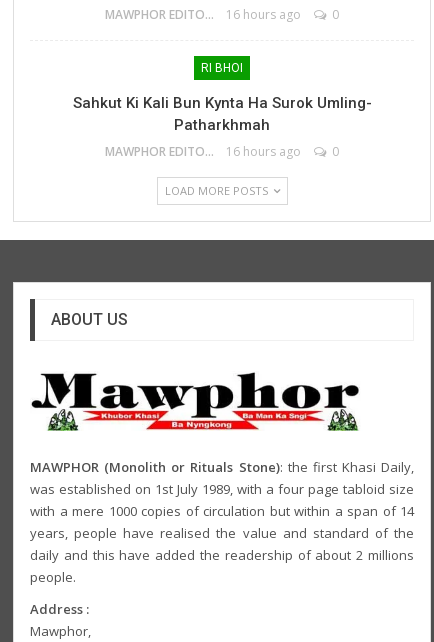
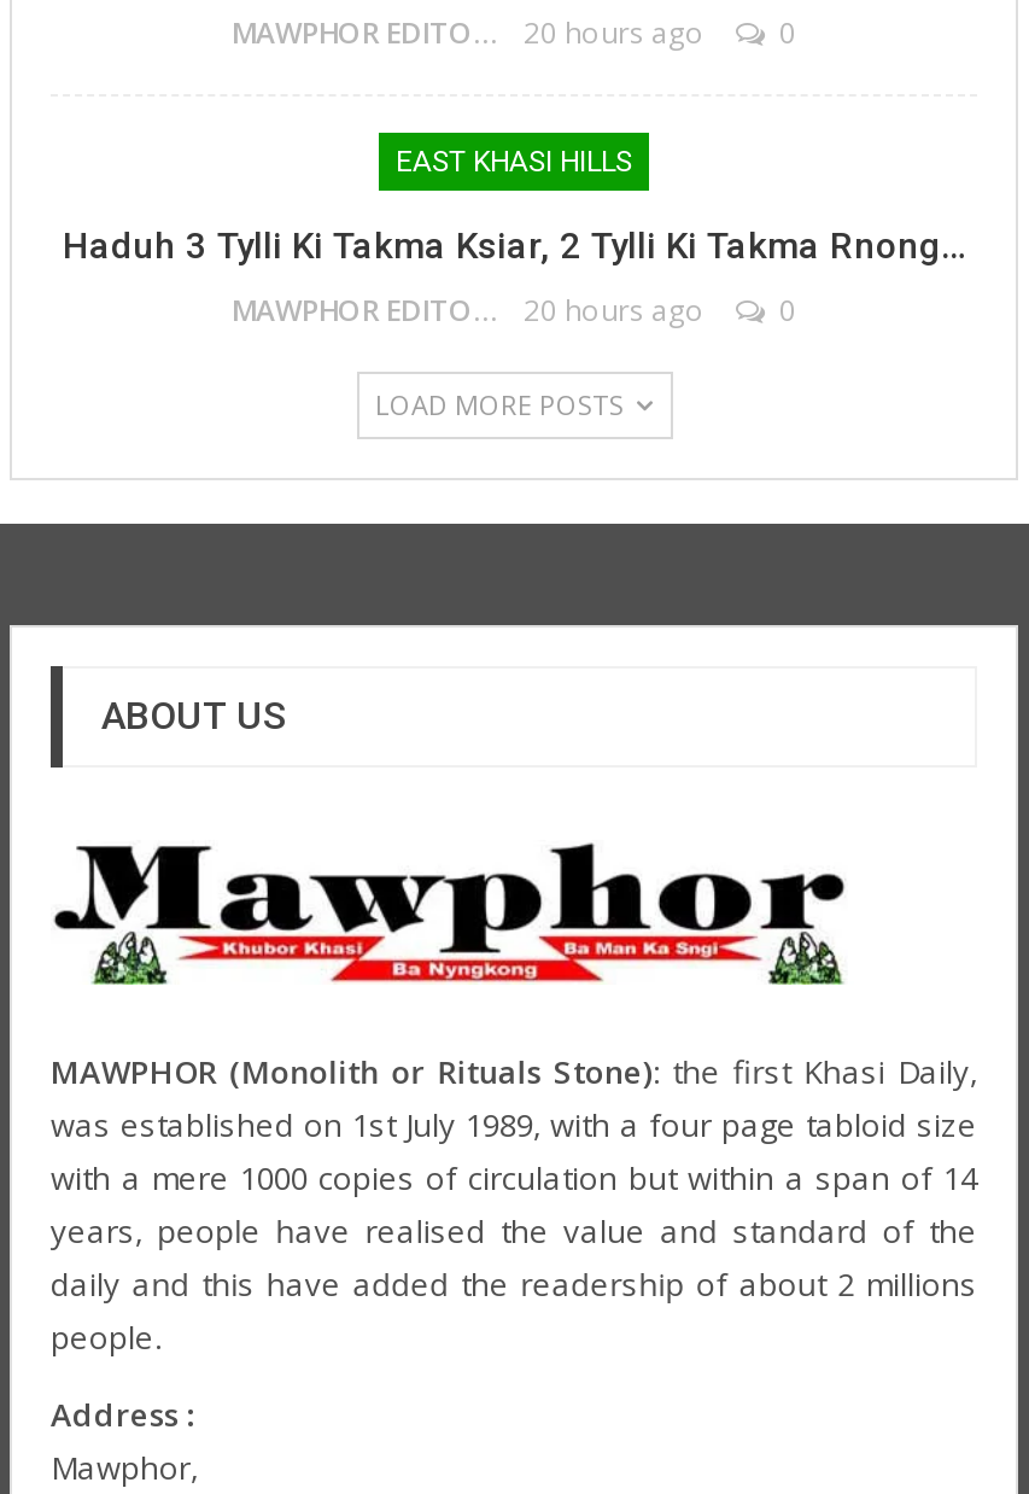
[226,6,301,23] 16 hours ago -> [524,12,704,53] 20 hours ago
[201,61,243,75] RI BHOI -> [396,144,632,178] EAST KHASI HILLS
[72,94,371,134] Sahkut Ki Kali Bun Kynta Ha Surok Umling- | Patharkhmah -> [63,224,965,267] Haduh 3 Tylli Ki Takma Ksiar, 2 Tylli Ki Takma Rnong…
[226,143,301,160] 16 hours ago -> [524,289,704,330] 20 hours ago

